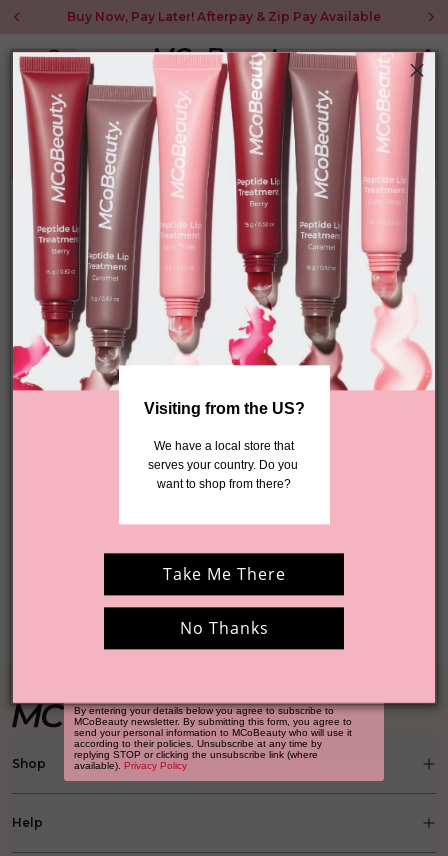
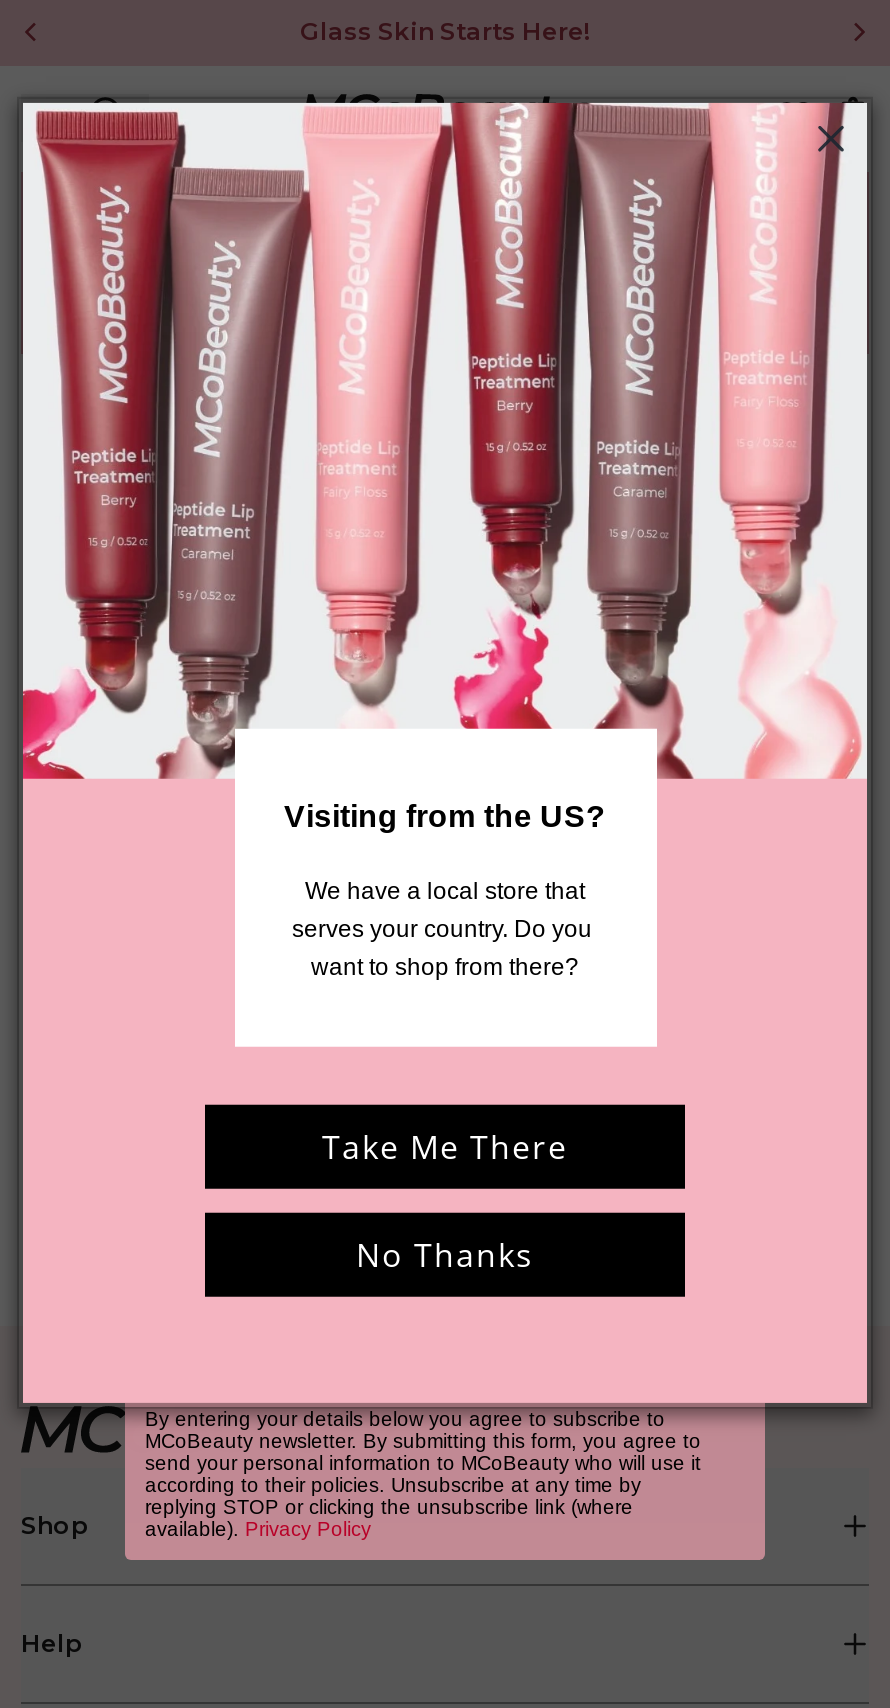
[67,9,381,24] Buy Now, Pay Later! Afterpay & Zip Pay Available -> [300,16,590,46] Glass Skin Starts Here!

